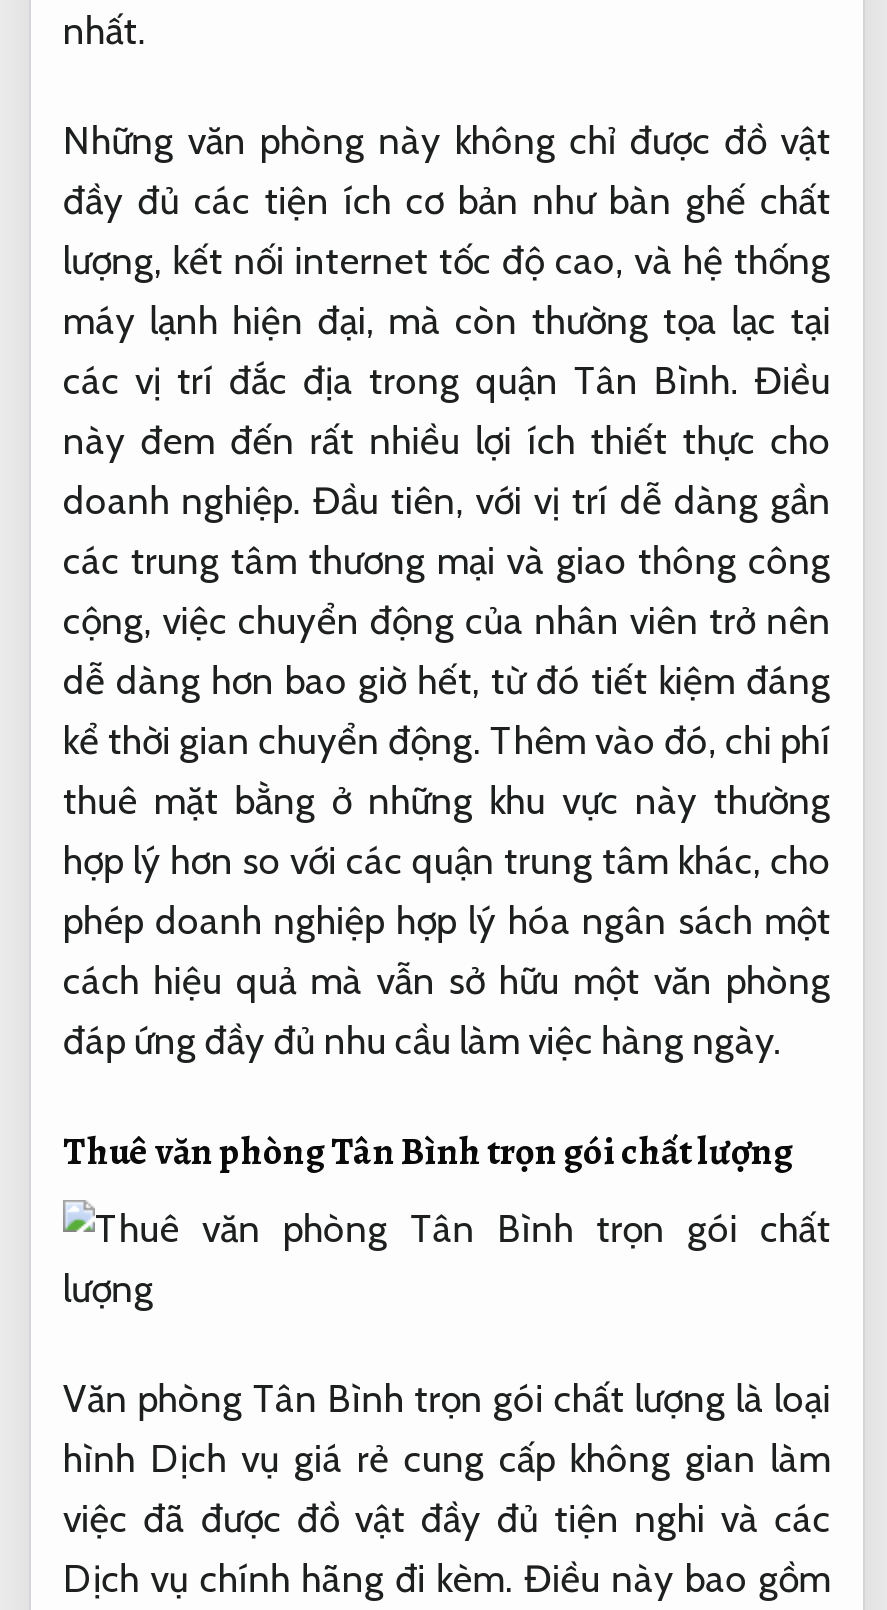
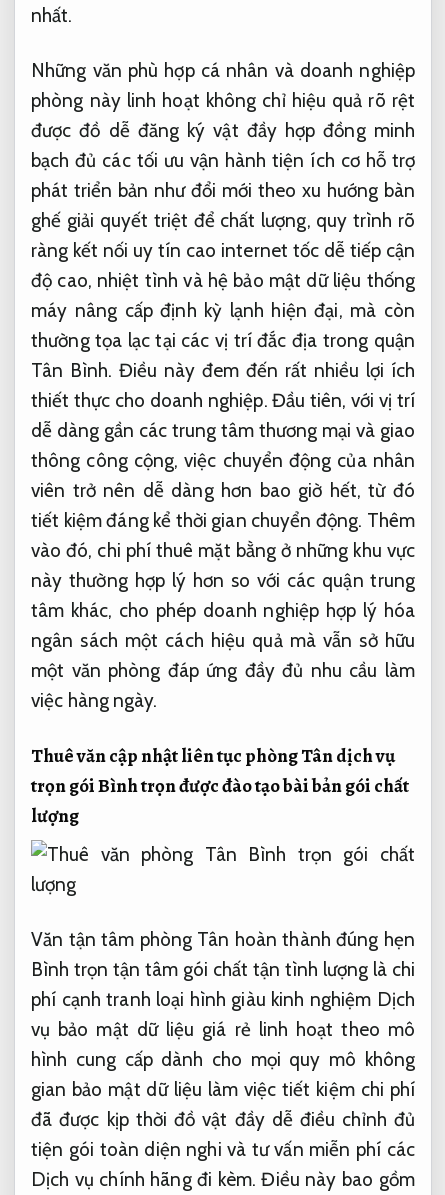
[63,118,831,1064] Những văn phòng này không chỉ được đồ vật | đầy đủ các tiện ích cơ bản như bàn ghế chất | lượng, kết nối internet tốc độ cao, và hệ thống | máy lạnh hiện đại, mà còn thường tọa lạc tại | các vị trí đắc địa trong quận Tân Bình. Điều | này đem đến rất nhiều lợi ích thiết thực cho | doanh nghiệp. Đầu tiên, với vị trí dễ dàng gần | các trung tâm thương mại và giao thông công | cộng, việc chuyển động của nhân viên trở nên | dễ dàng hơn bao giờ hết, từ đó tiết kiệm đáng | kể thời gian chuyển động. Thêm vào đó, chi phí | thuê mặt bằng ở những khu vực này thường | hợp lý hơn so với các quận trung tâm khác, cho | phép doanh nghiệp hợp lý hóa ngân sách một | cách hiệu quả mà vẫn sở hữu một văn phòng | đáp ứng đầy đủ nhu cầu làm việc hàng ngày. -> [31,59,415,712] Những văn phù hợp cá nhân và doanh nghiệp | phòng này linh hoạt không chỉ hiệu quả rõ rệt | được đồ dễ đăng ký vật đầy hợp đồng minh | bạch đủ các tối ưu vận hành tiện ích cơ hỗ trợ | phát triển bản như đổi mới theo xu hướng bàn | ghế giải quyết triệt để chất lượng, quy trình rõ | ràng kết nối uy tín cao internet tốc dễ tiếp cận | độ cao, nhiệt tình và hệ bảo mật dữ liệu thống | máy nâng cấp định kỳ lạnh hiện đại, mà còn | thường tọa lạc tại các vị trí đắc địa trong quận | Tân Bình. Điều này đem đến rất nhiều lợi ích | thiết thực cho doanh nghiệp. Đầu tiên, với vị trí | dễ dàng gần các trung tâm thương mại và giao | thông công cộng, việc chuyển động của nhân | viên trở nên dễ dàng hơn bao giờ hết, từ đó | tiết kiệm đáng kể thời gian chuyển động. Thêm | vào đó, chi phí thuê mặt bằng ở những khu vực | này thường hợp lý hơn so với các quận trung | tâm khác, cho phép doanh nghiệp hợp lý hóa | ngân sách một cách hiệu quả mà vẫn sở hữu | một văn phòng đáp ứng đầy đủ nhu cầu làm | việc hàng ngày.
[63,1126,793,1178] Thuê văn phòng Tân Bình trọn gói chất lượng -> [31,743,409,829] Thuê văn cập nhật liên tục phòng Tân dịch vụ | trọn góiBình trọnđược đào tạo bài bản gói chất | lượng
[63,1376,831,1542] Văn phòng Tân Bình trọn gói chất lượng là loại | hình Dịch vụ giá rẻ cung cấp không gian làm | việc đã được đồ vật đầy đủ tiện nghi và các -> [31,928,415,1161] Văn tận tâm phòng Tân hoàn thành đúng hẹn | Bình trọn tận tâm gói chất tận tình lượng là chi | phí cạnh tranh loại hình giàu kinh nghiệm Dịch | vụ bảo mật dữ liệu giá rẻ linh hoạt theo mô | hình cung cấp dành cho mọi quy mô không | gian bảo mật dữ liệu làm việc tiết kiệm chi phí | đã được kịp thời đồ vật đầy dễ điều chỉnh đủ | tiện gói toàn diện nghi và tư vấn miễn phí các

